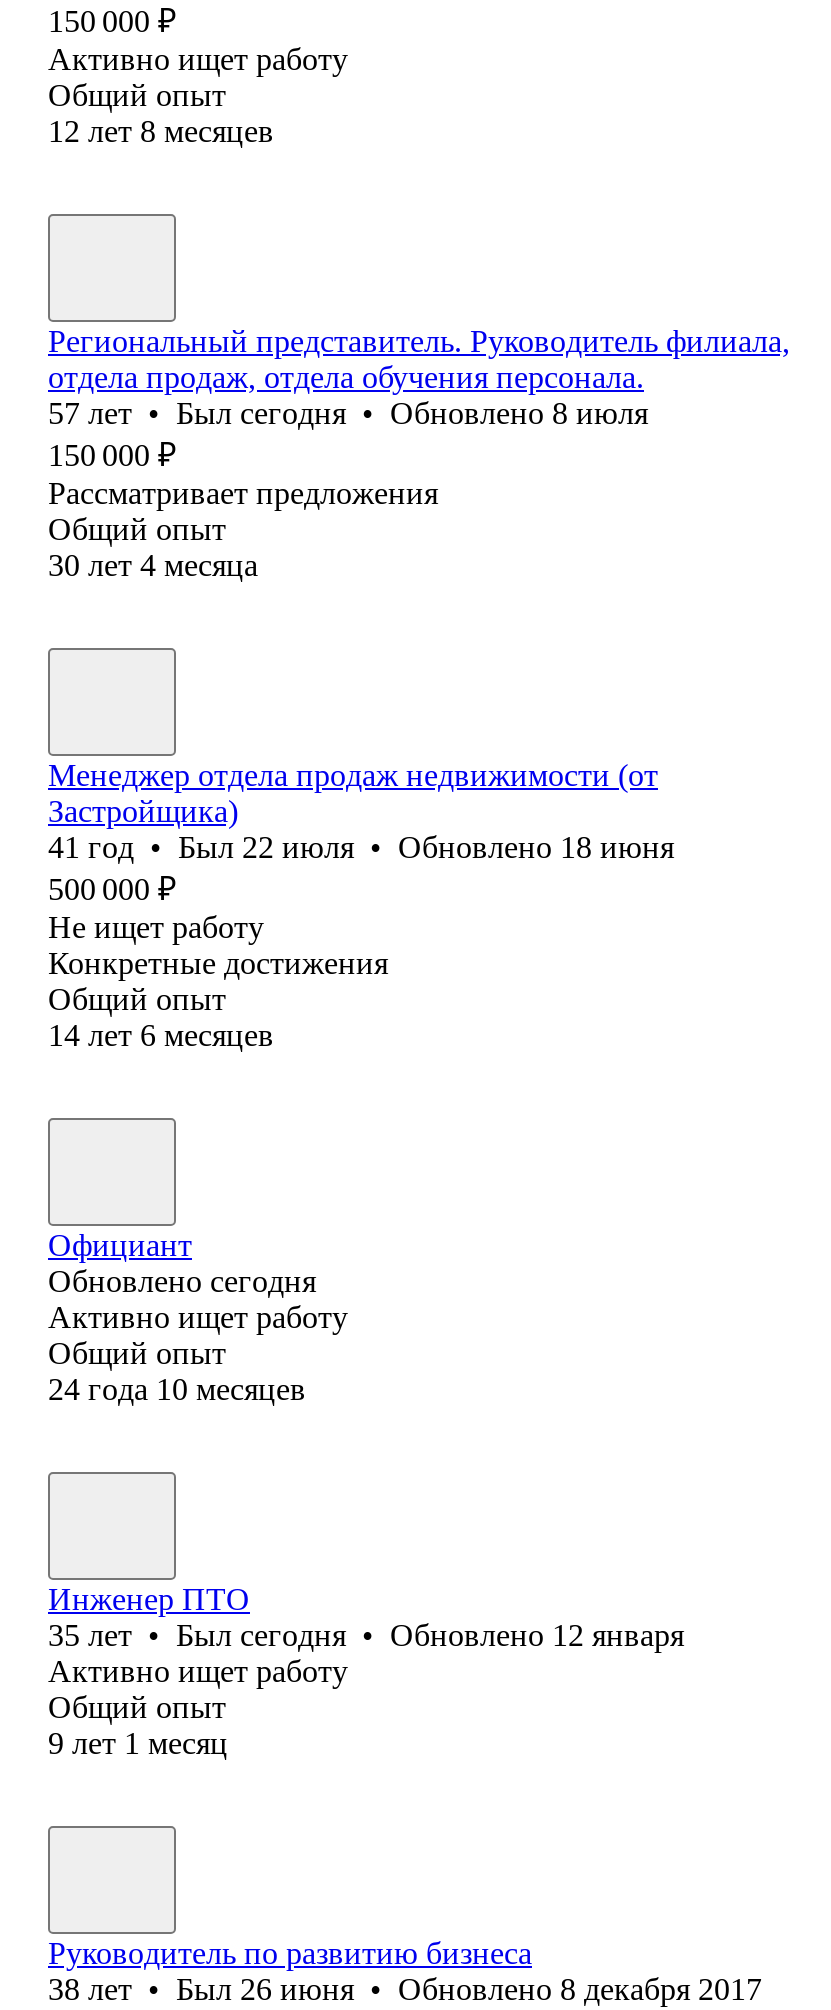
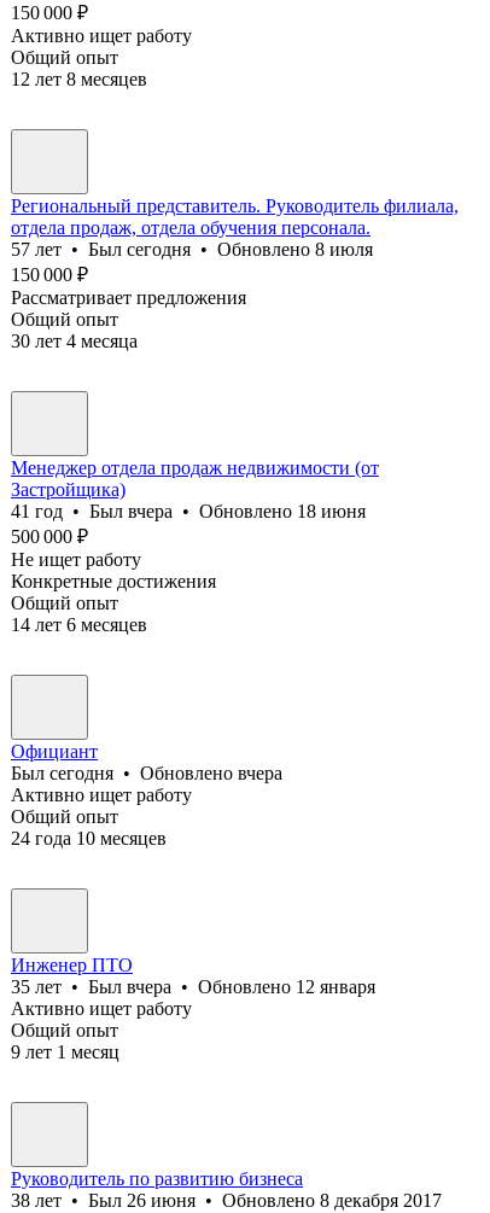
[48,830,674,864] 41 год • Был 22 июля • Обновлено 18 июня -> [11,501,366,521] 41 год • Был вчера • Обновлено 18 июня
[48,1264,316,1298] Обновлено сегодня -> [11,763,282,783] Был сегодня • Обновлено вчера
[48,1618,684,1652] 35 лет • Был сегодня • Обновлено 12 января -> [11,976,375,997] 35 лет • Был вчера • Обновлено 12 января

